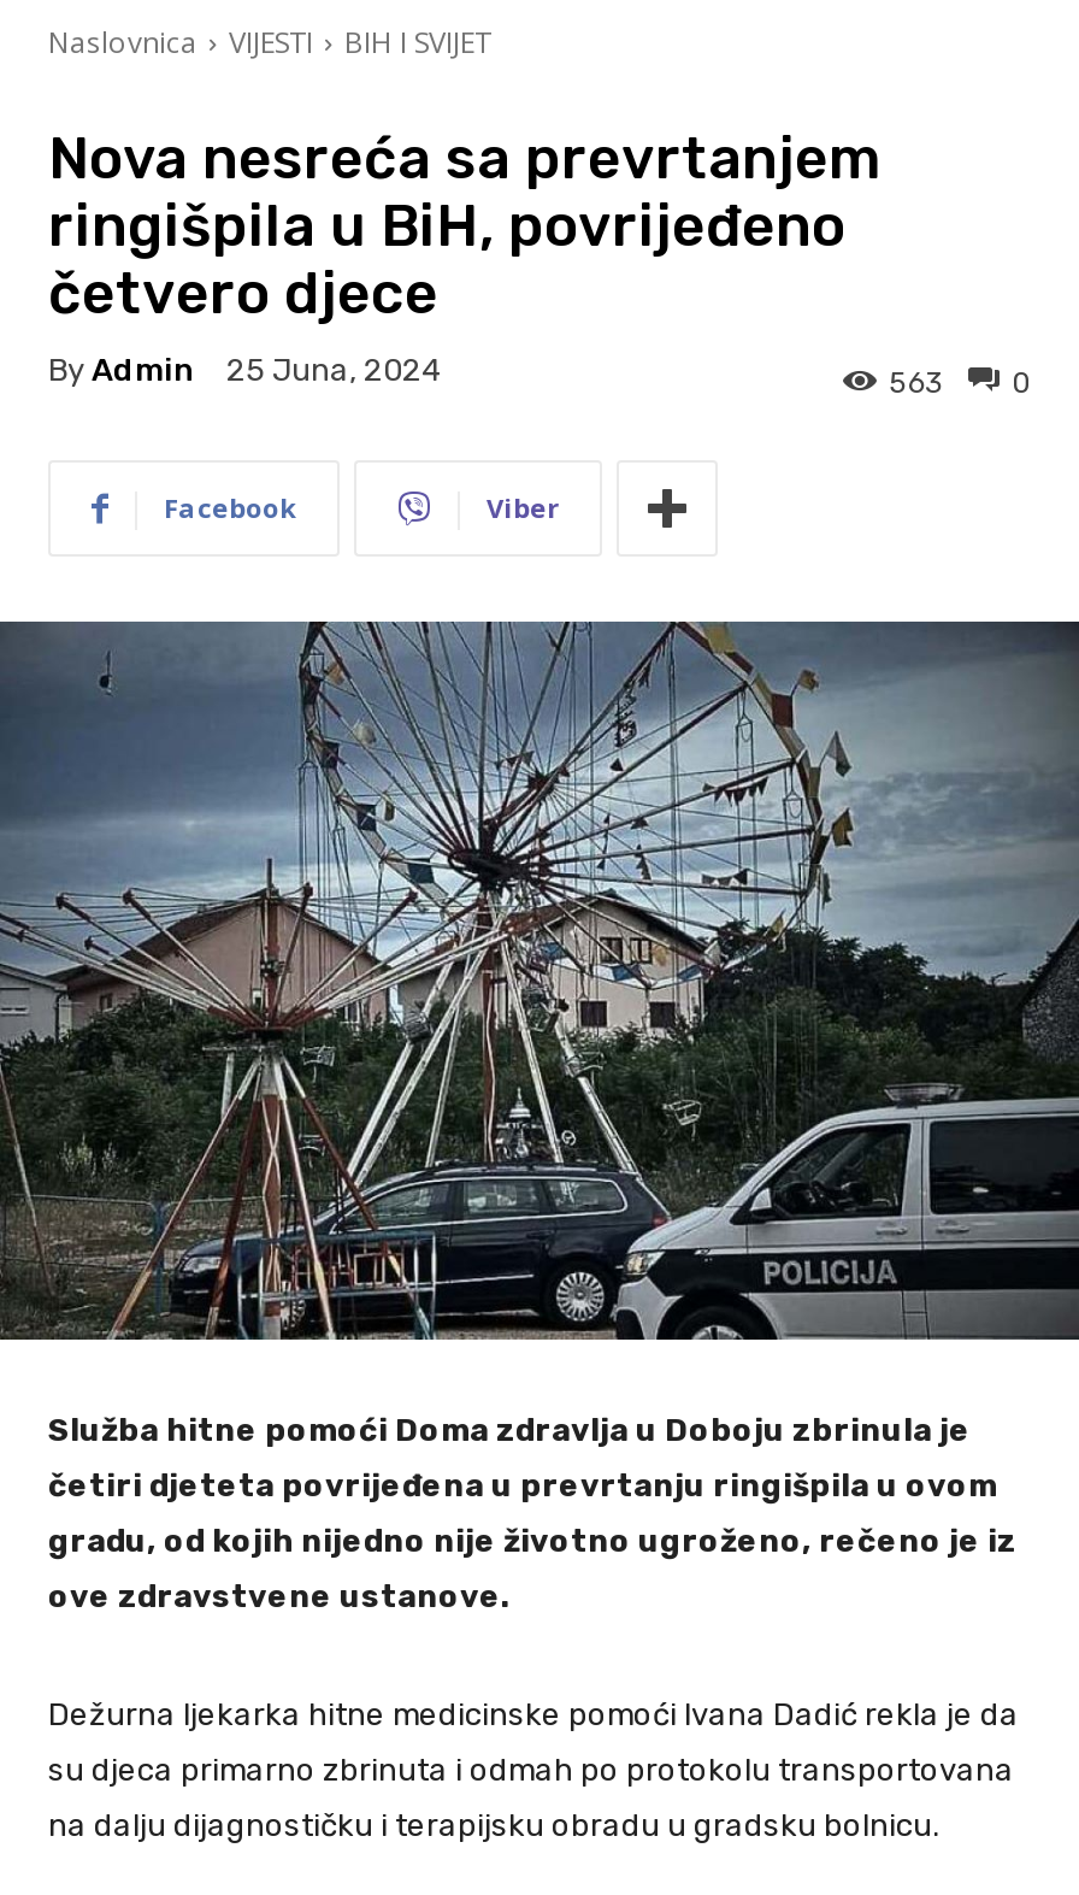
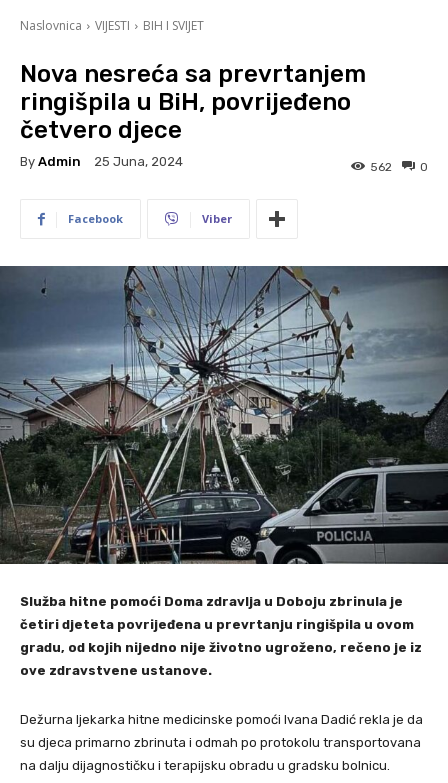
[889,366,1031,400] 563 0 -> [370,160,428,174] 562 0

